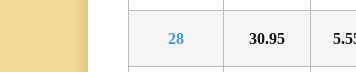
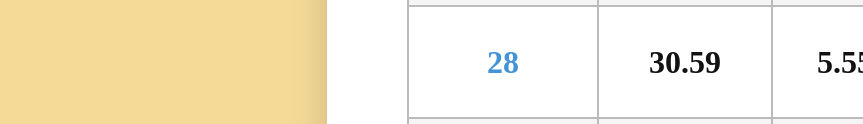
[249,30,285,47] 30.95 -> [649,45,721,79] 30.59

